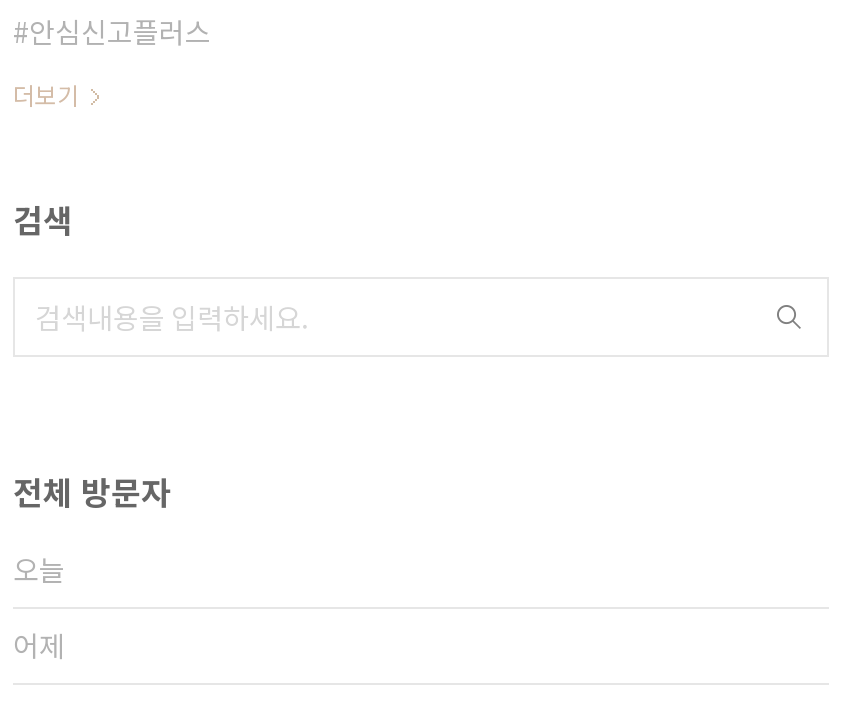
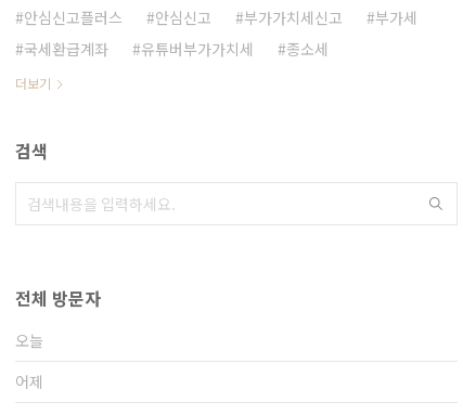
none -> [24,7,417,60] 안심신고 | 부가가치세신고 | 부가세 | 국세환급계좌 | 유튜버부가가치세 | 종소세

